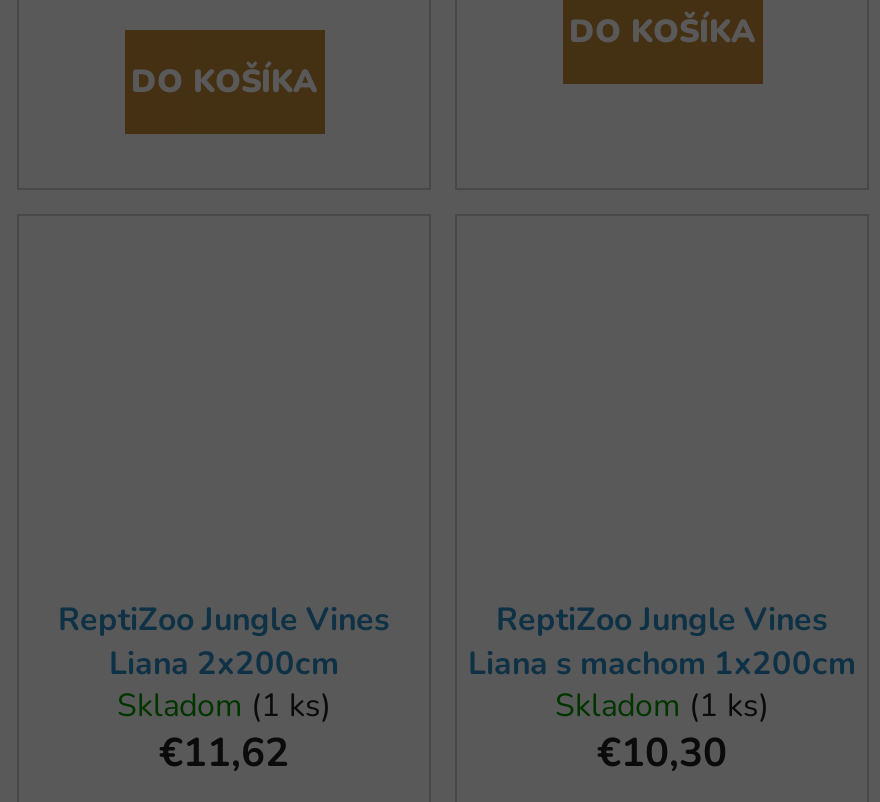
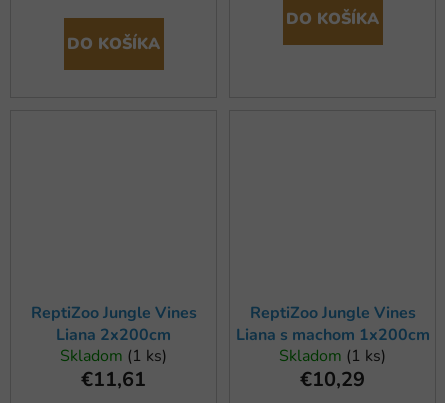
[159,727,289,781] €11,62 -> [81,366,146,393] €11,61
[597,727,727,781] €10,30 -> [300,366,365,393] €10,29

